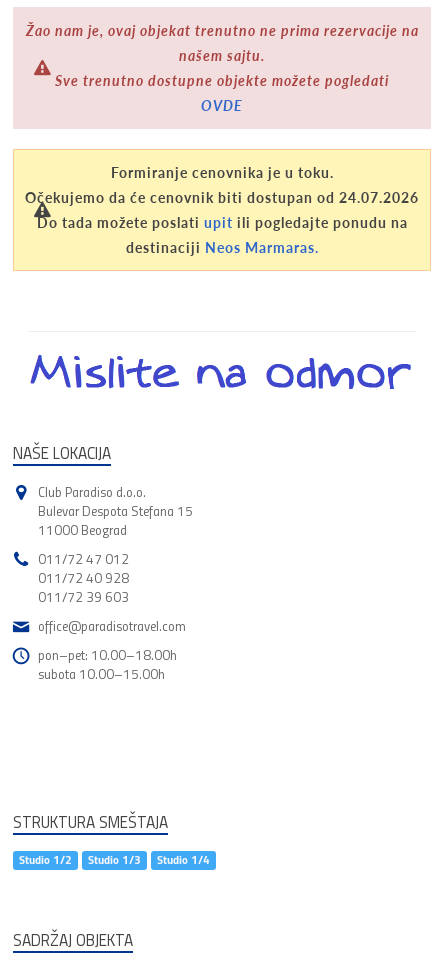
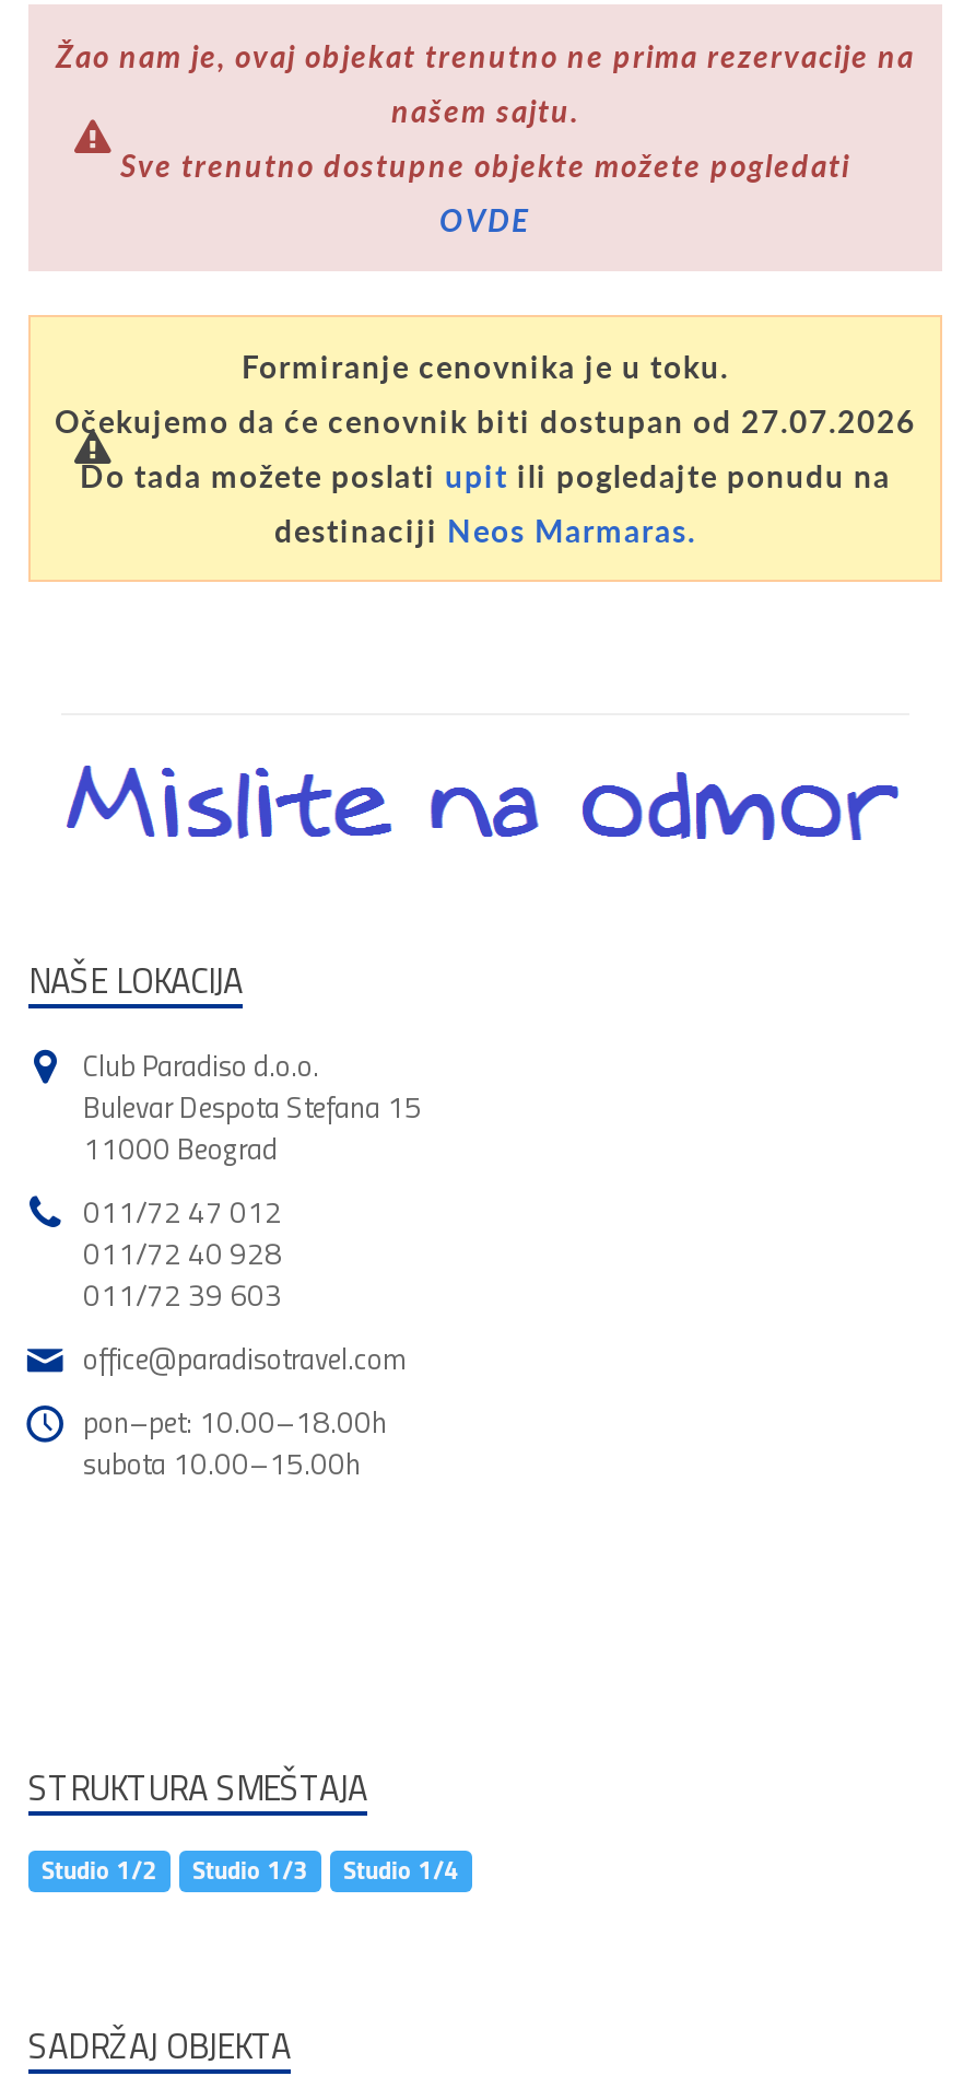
[25,189,419,206] Očekujemo da će cenovnik biti dostupan od 24.07.2026 -> [55,402,916,439] Očekujemo da će cenovnik biti dostupan od 27.07.2026

